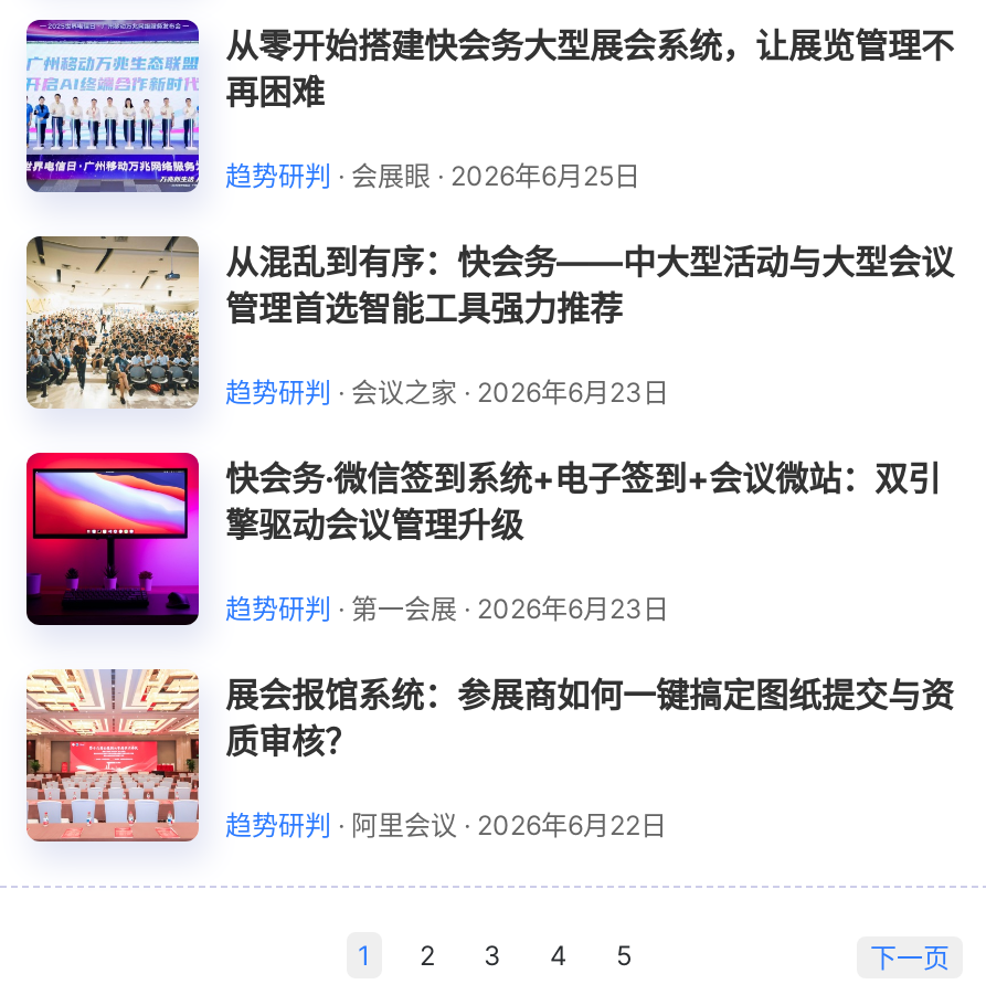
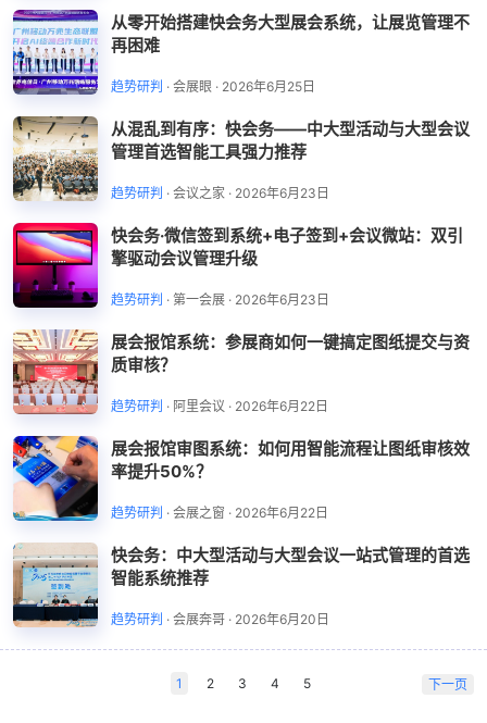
none -> [12,435,470,627] [image] | 展会报馆审图系统：如何用智能流程让图纸审核效 | 率提升50%？ | 趋势研判·会展之窗· 2026年6月22日 | 快会务：中大型活动与大型会议一站式管理的首选 | 智能系统推荐 | 趋势研判·会展奔哥· 2026年6月20日
none -> [12,544,98,626] [image]

